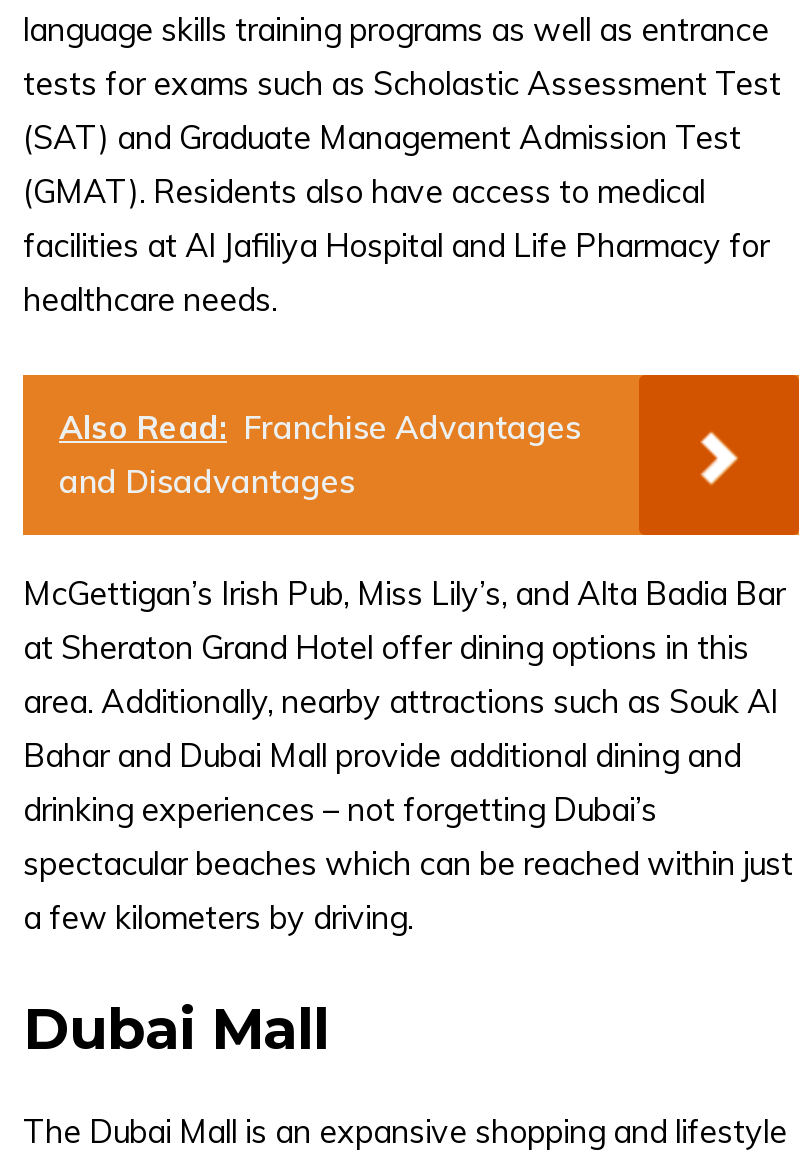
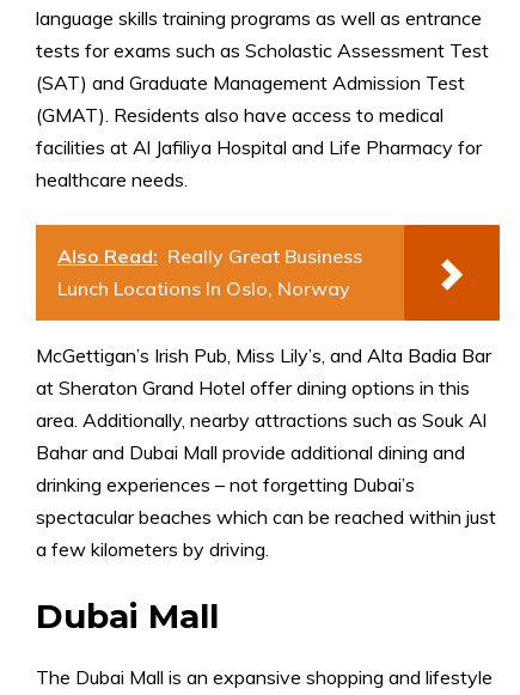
[59,407,581,501] Also Read: Franchise Advantages | and Disadvantages -> [57,244,362,300] Also Read: Really Great Business | Lunch Locations In Oslo, Norway

